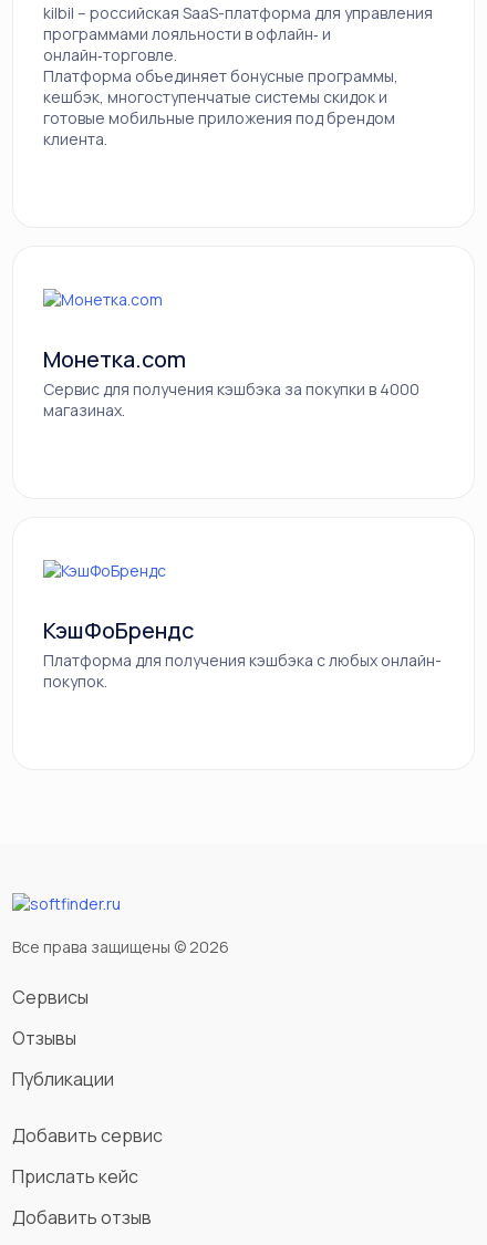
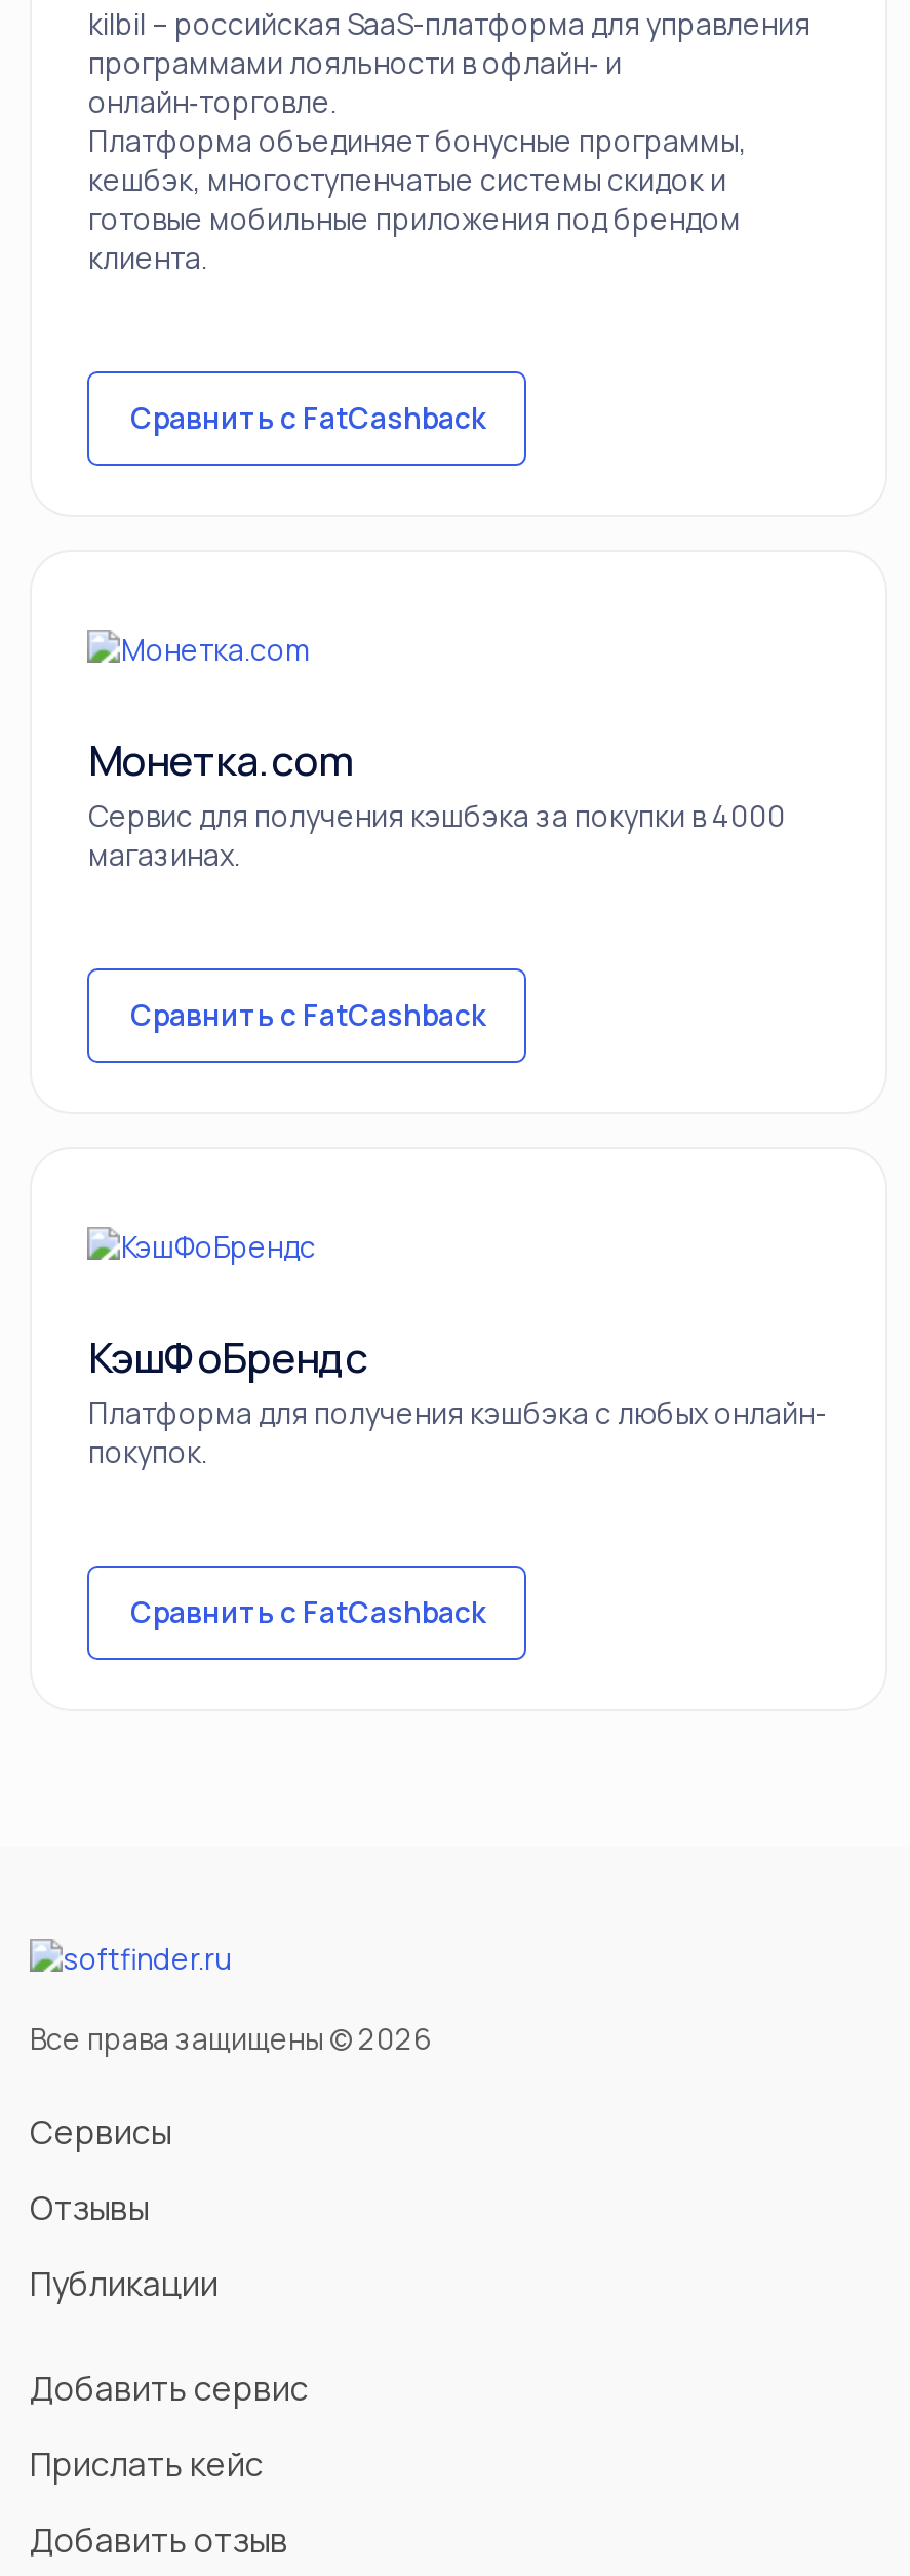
none -> [130,398,485,437] Сравнить с FatCashback
none -> [130,995,485,1034] Сравнить с FatCashback
none -> [130,1592,485,1631] Сравнить с FatCashback

